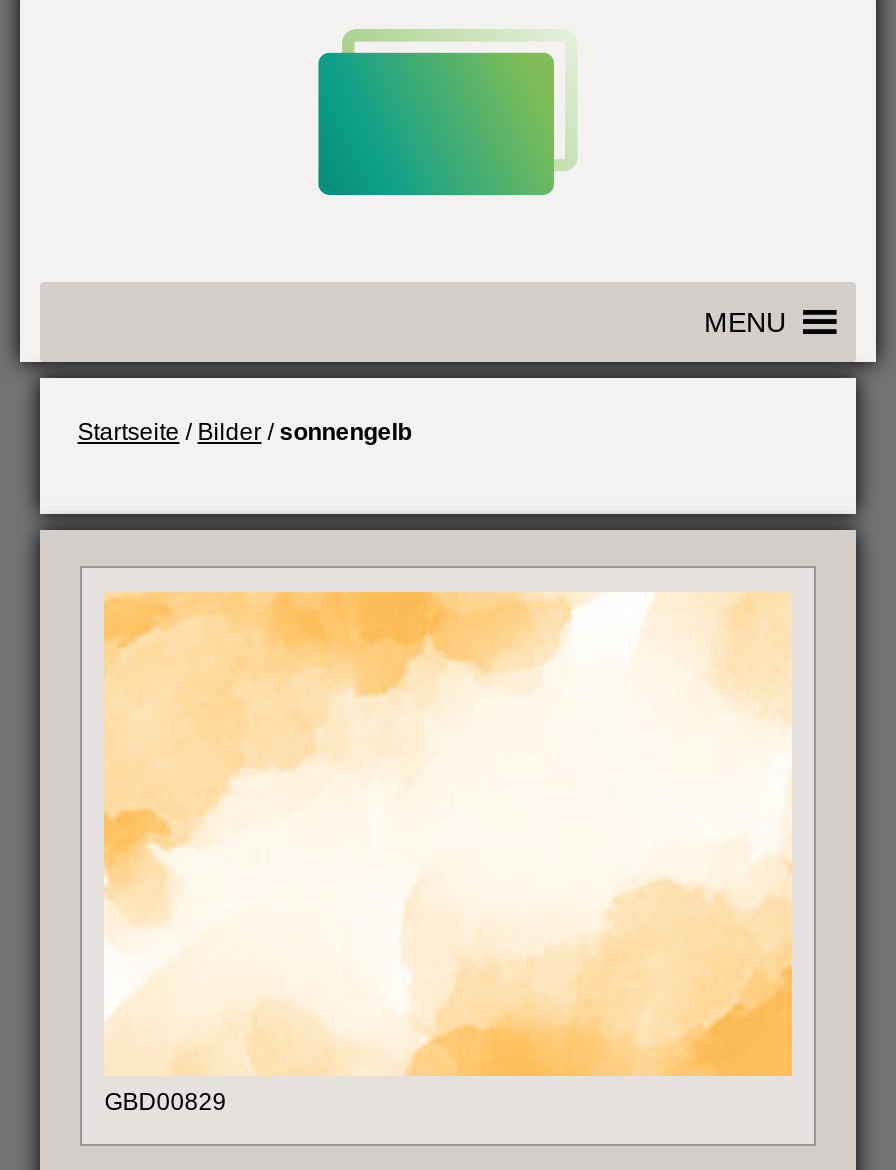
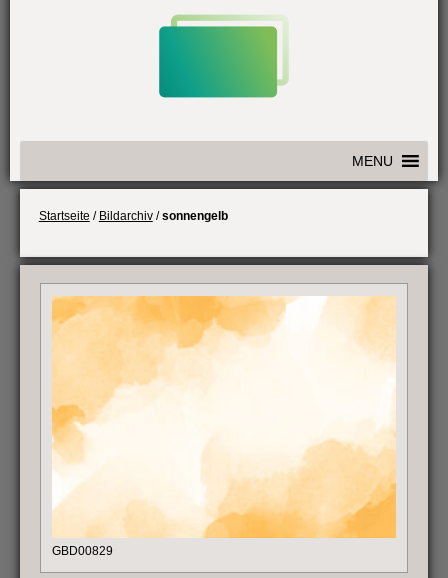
[78,418,412,446] Startseite / Bilder / sonnengelb -> [39,209,228,223] Startseite / Bildarchiv / sonnengelb

